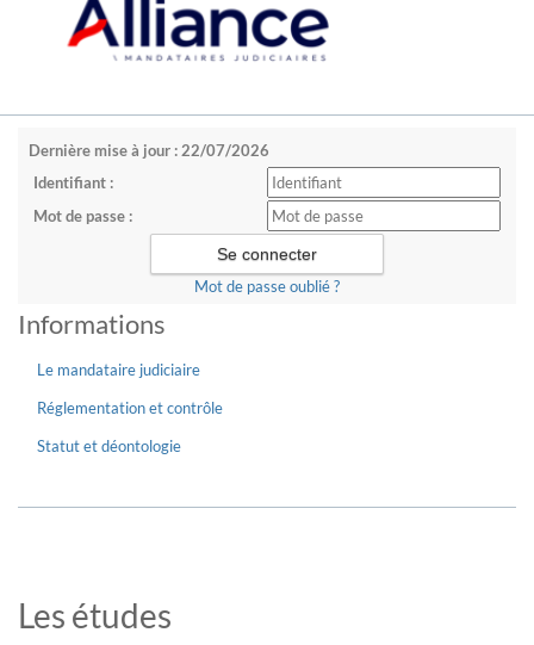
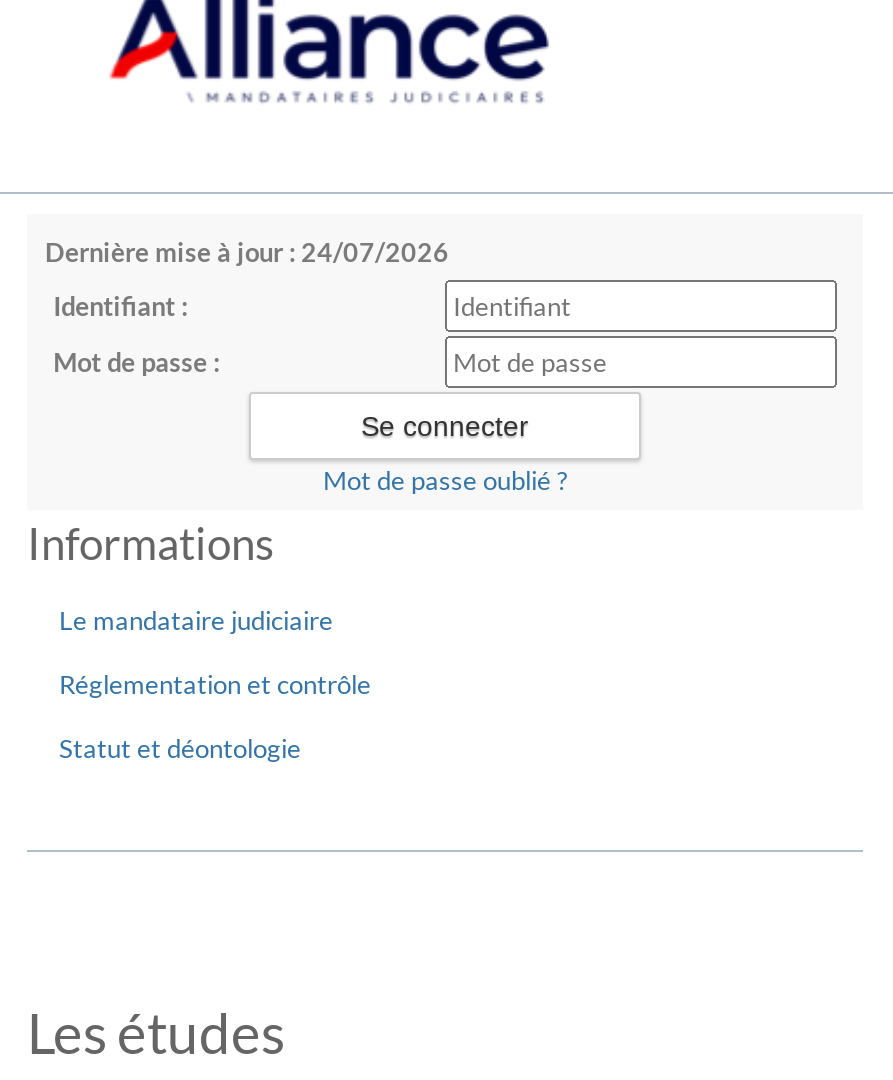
[29,140,269,159] Dernière mise à jour : 22/07/2026 -> [45,235,449,267] Dernière mise à jour : 24/07/2026

